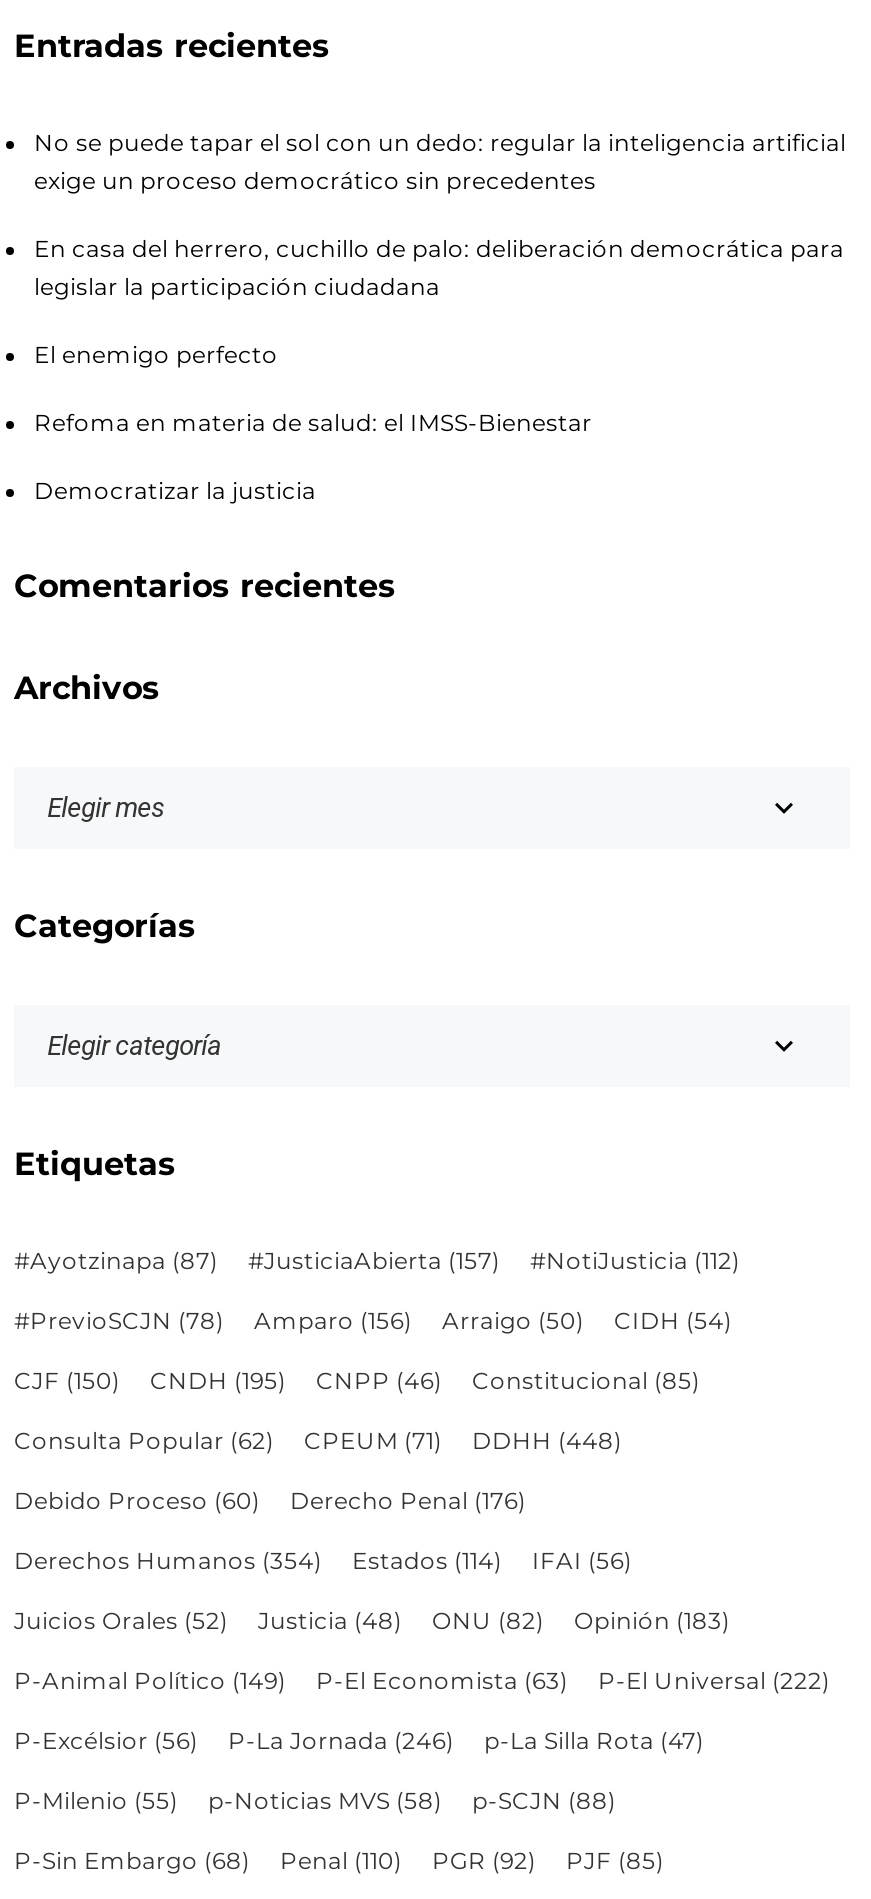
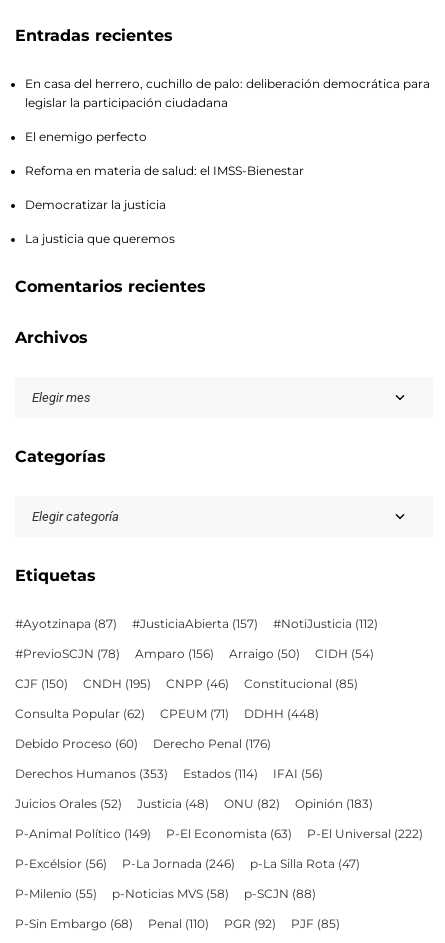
[34,128,846,194] No se puede tapar el sol con un dedo: regular la inteligencia artificial | exige un proceso democrático sin precedentes -> none
moved [34,234,844,504] -> [25,77,430,212]: En casa del herrero, cuchillo de palo: deliberación democrática para | legislar la participación ciudadana | El enemigo perfecto | Refoma en materia de salud: el IMSS-Bienestar | Democratizar la justicia
none -> [25,232,175,246] La justicia que queremos
[14,1548,322,1576] Derechos Humanos (354) -> [15,767,168,781] Derechos Humanos (353)

